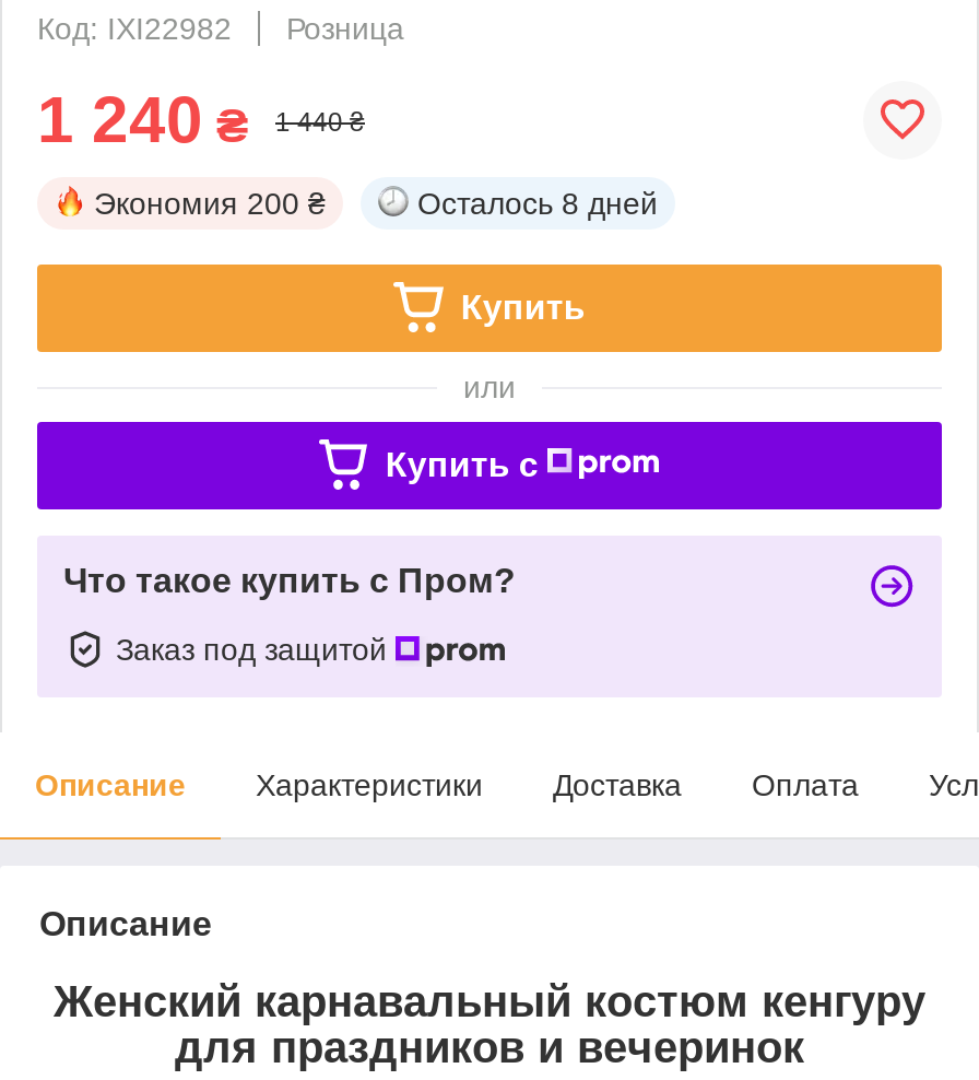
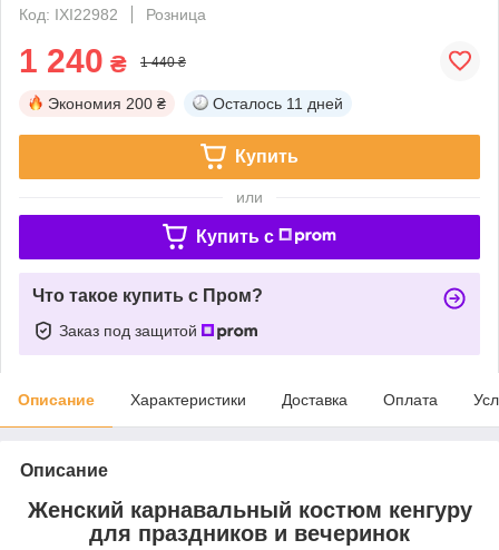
[417,185,658,220] Осталось 8 дней -> [213,94,343,112] Осталось 11 дней

